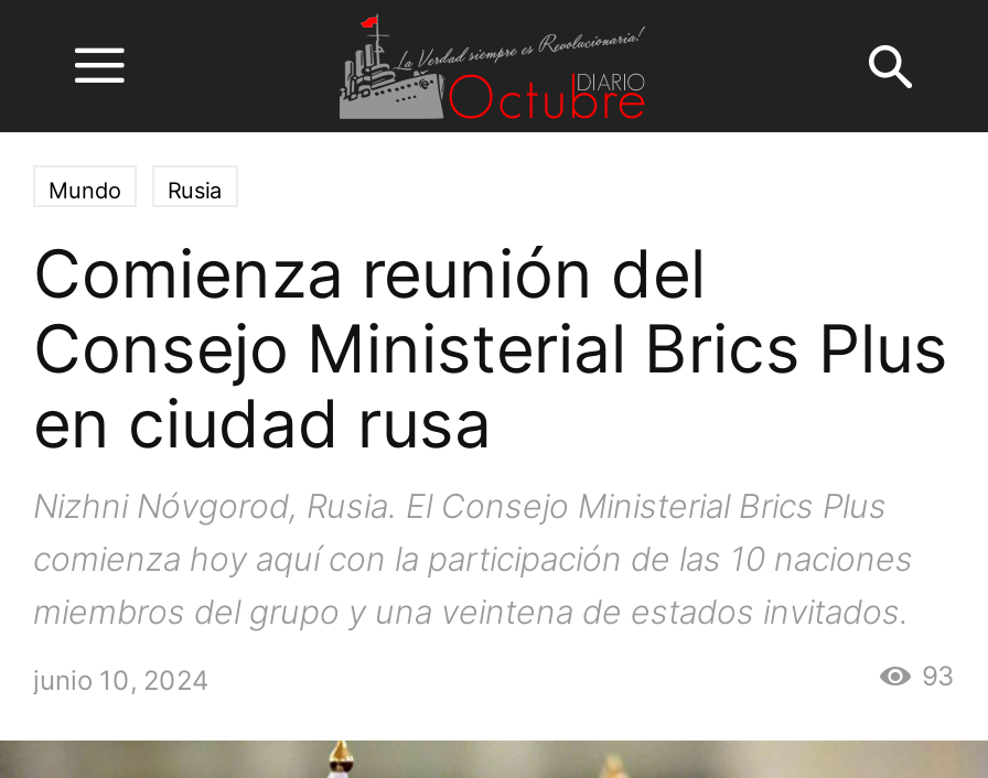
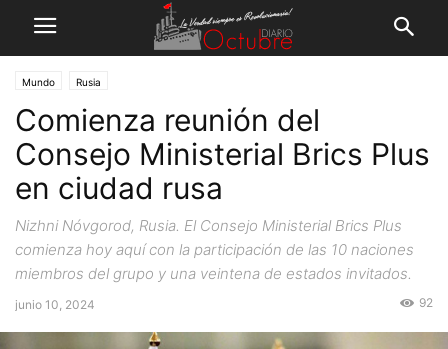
[922,659,955,692] 93 -> [419,295,433,310] 92

